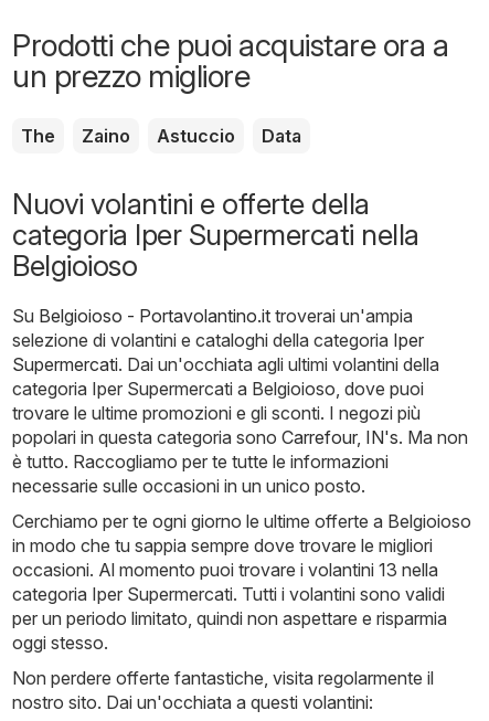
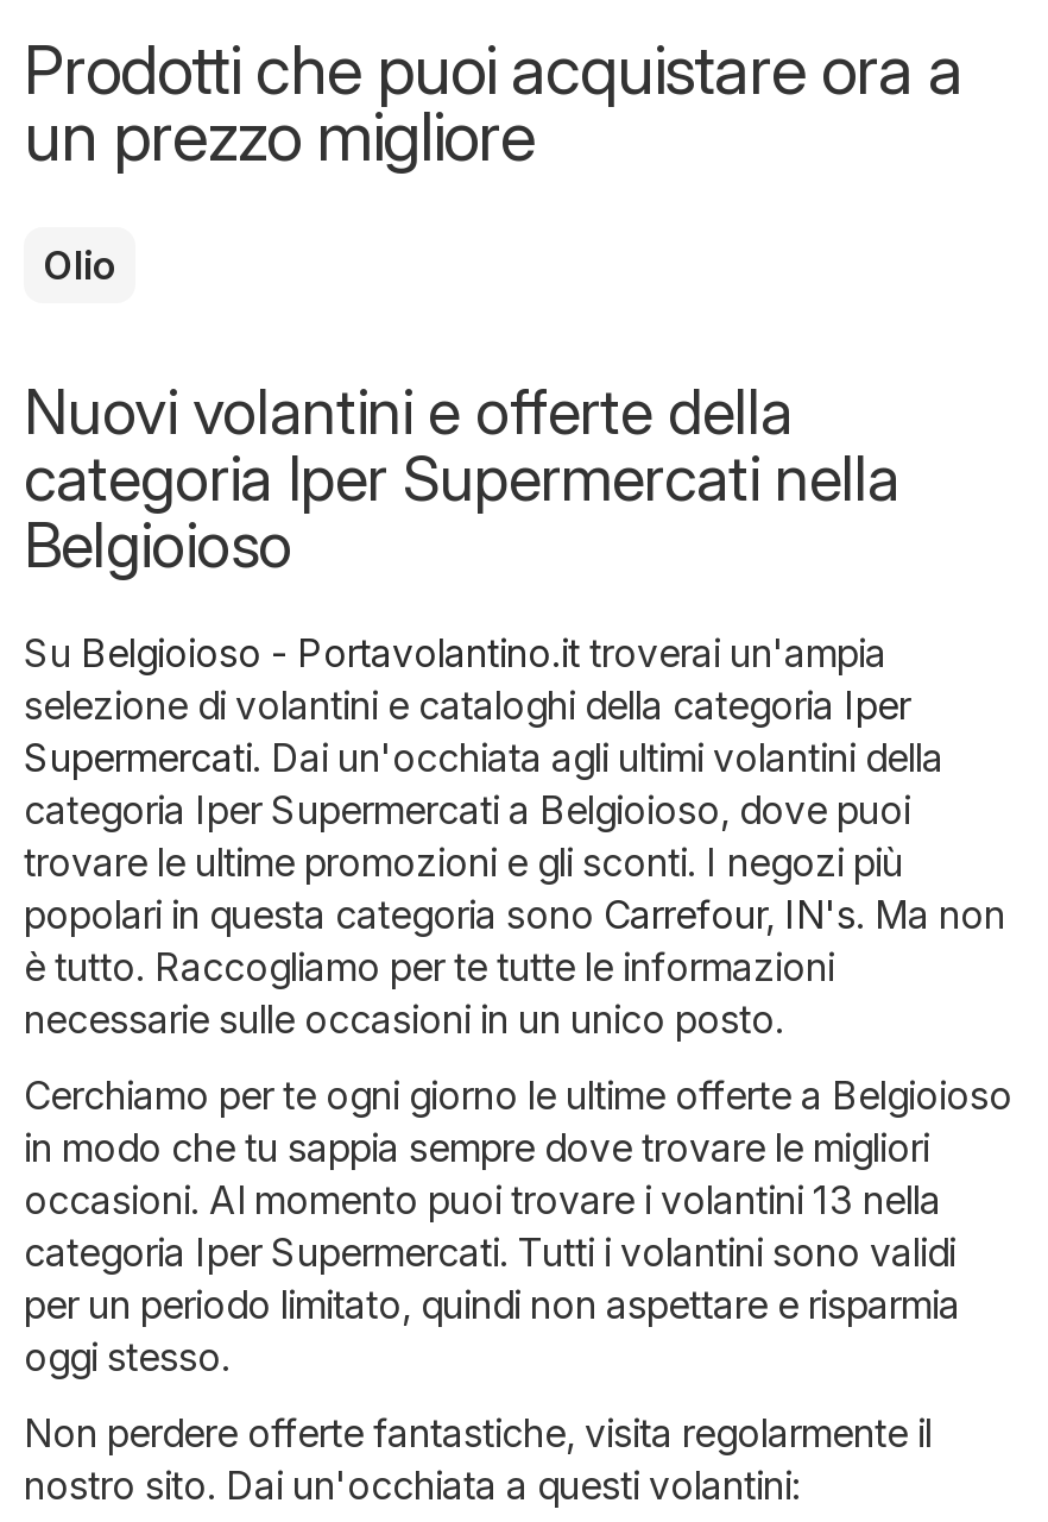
[21,124,301,146] The | Zaino | Astuccio | Data -> [43,242,116,289] Olio

